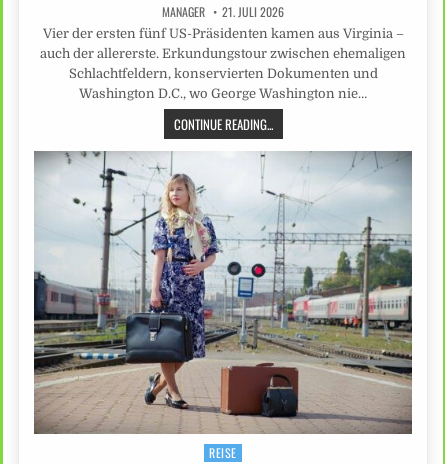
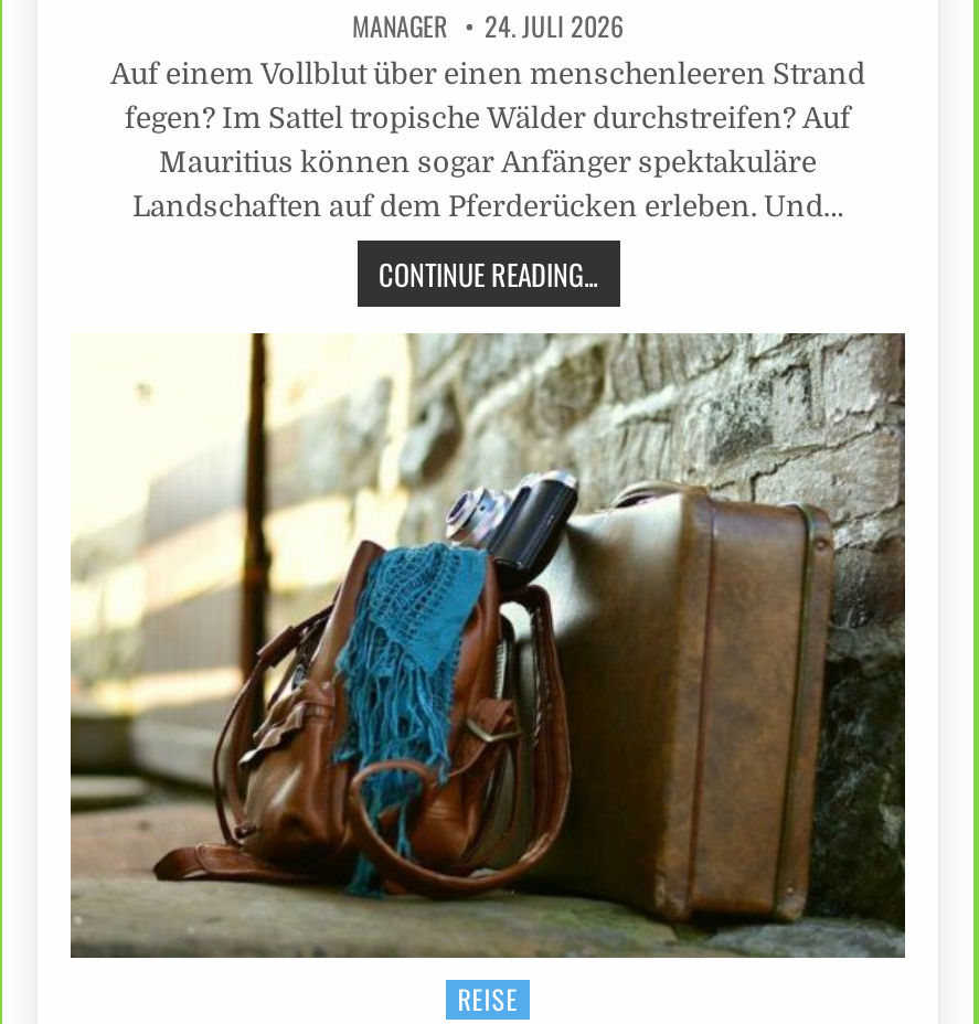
[40,3,406,101] 21. JULI 2026 | Vier der ersten fünf US-Präsidenten kamen aus Virginia – | auch der allererste. Erkundungstour zwischen ehemaligen | Schlachtfeldern, konservierten Dokumenten und | Washington D.C., wo George Washington nie… -> [110,7,865,223] 24. JULI 2026 | Auf einem Vollblut über einen menschenleeren Strand | fegen? Im Sattel tropische Wälder durchstreifen? Auf | Mauritius können sogar Anfänger spektakuläre | Landschaften auf dem Pferderücken erleben. Und…
[33,150,413,434] [image] -> [68,331,907,958] [image]

